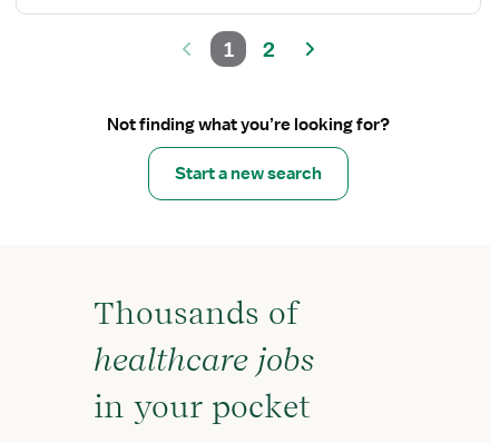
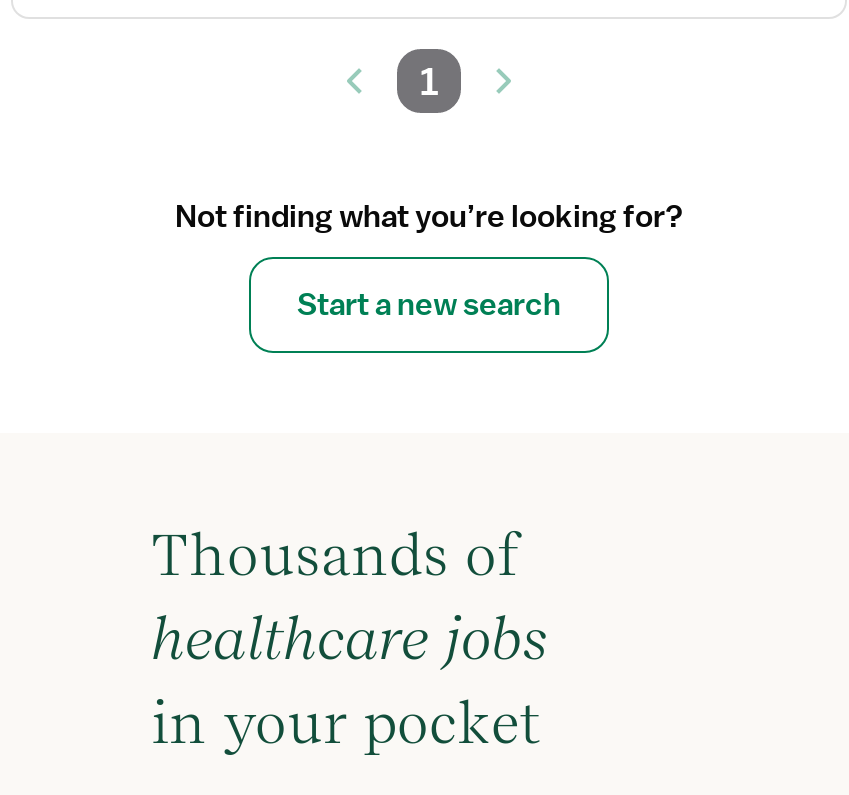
[262,36,275,62] 2 -> none

